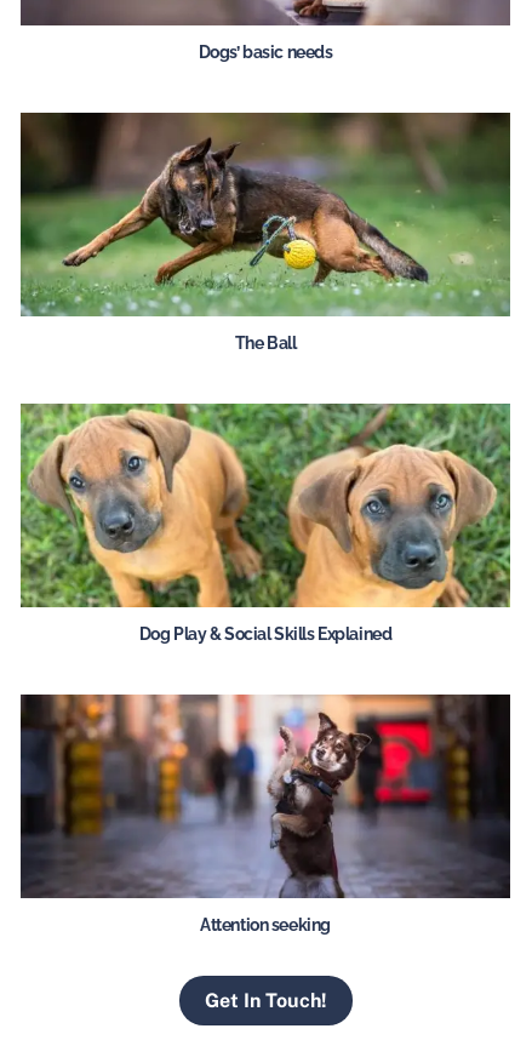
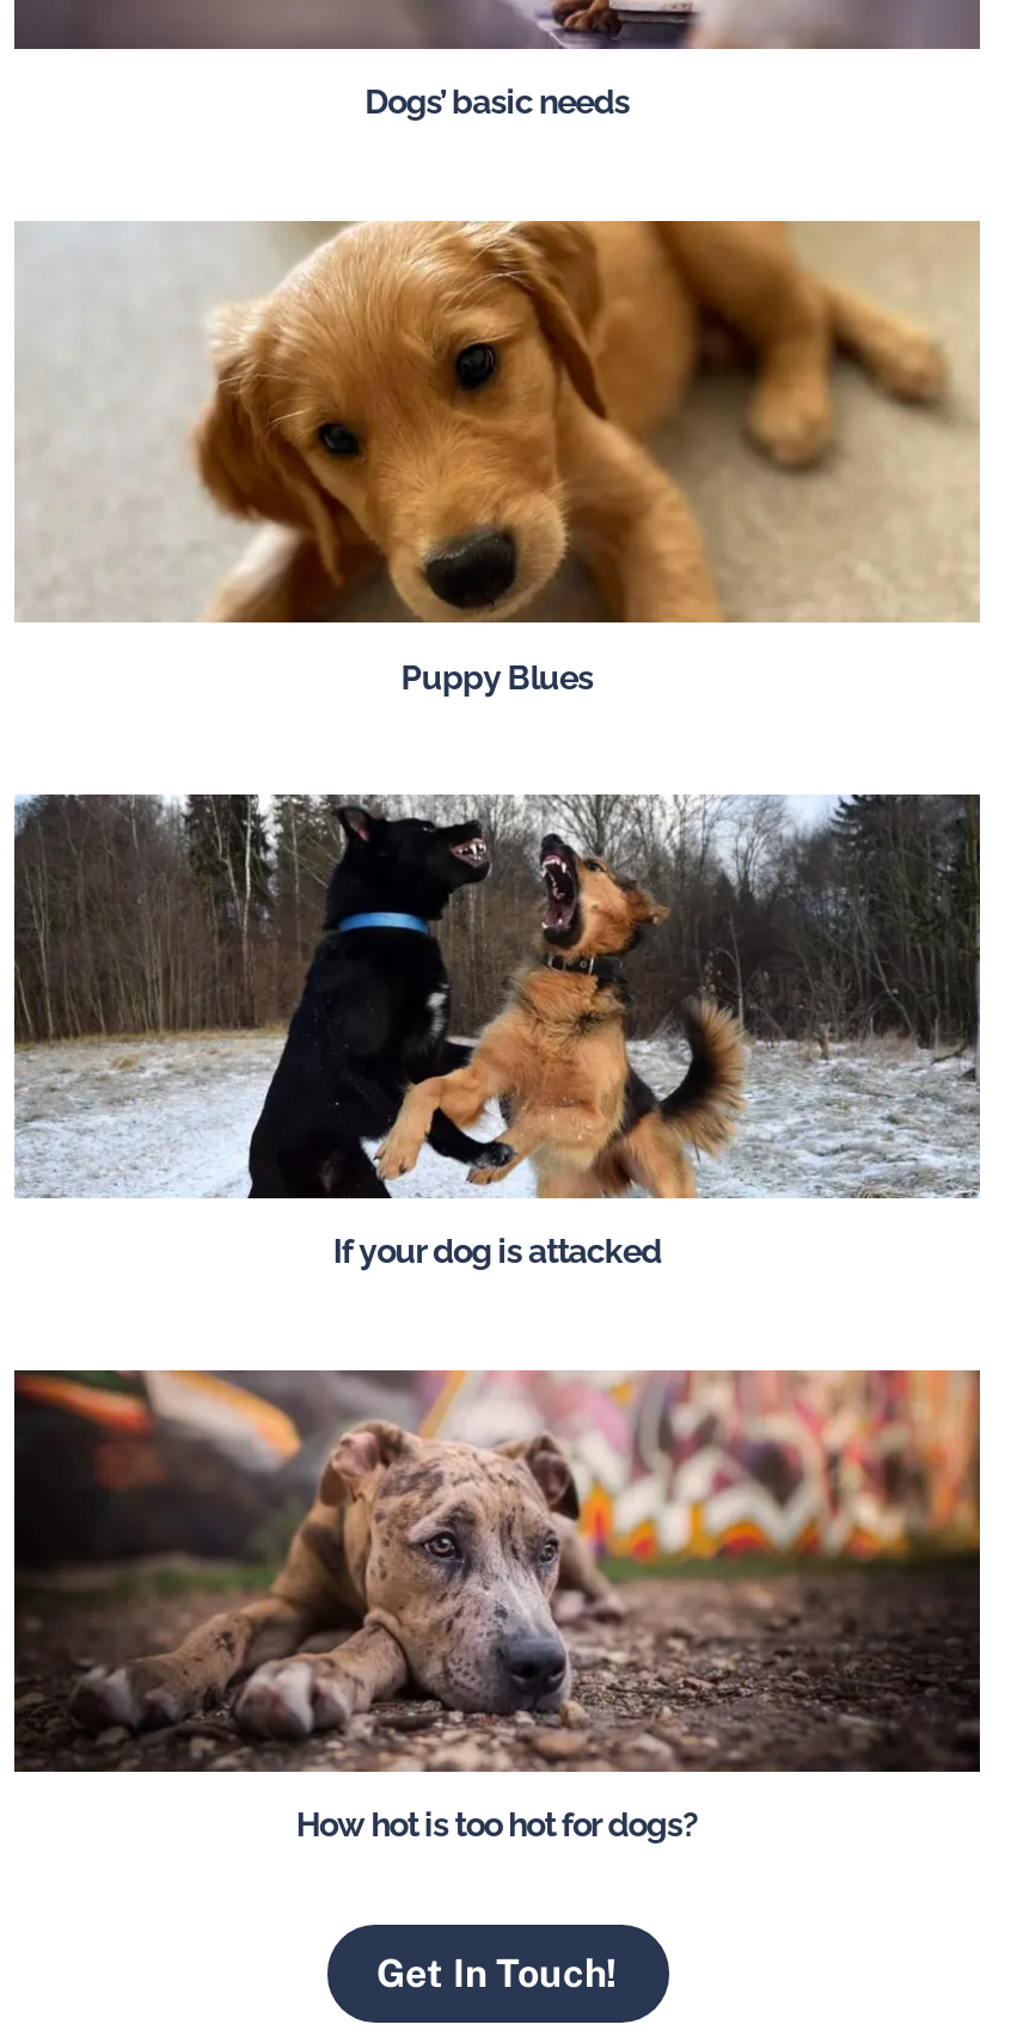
[19,112,511,353] [image] | The Ball -> [14,217,980,697] [image] | Puppy Blues
[19,402,511,644] [image] | Dog Play & Social Skills Explained -> [12,793,982,1271] [image] | If your dog is attacked
[21,693,511,935] [image] | Attention seeking -> [14,1369,982,1845] [image] | How hot is too hot for dogs?

